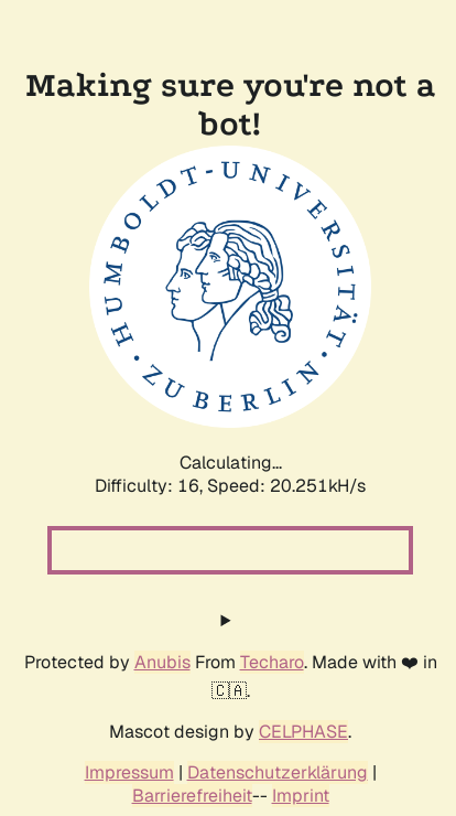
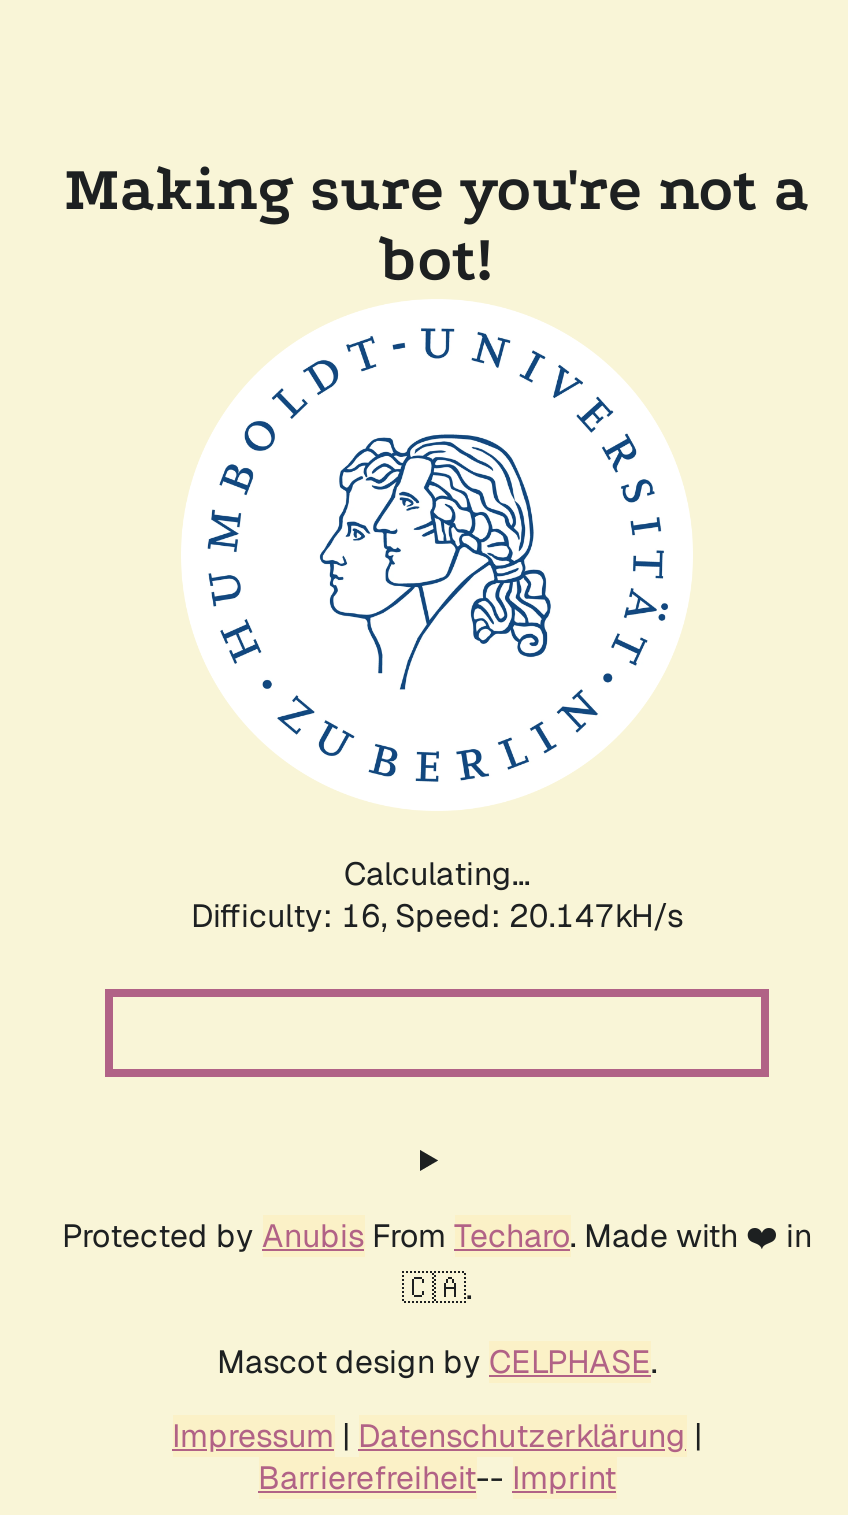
[95,474,366,497] Difficulty: 16, Speed: 20.251kH/s -> [191,895,683,937] Difficulty: 16, Speed: 20.147kH/s

